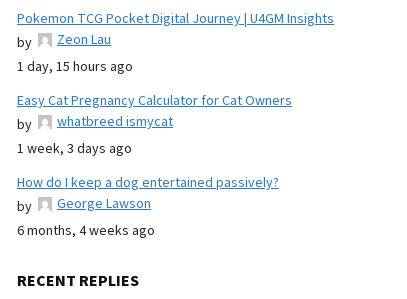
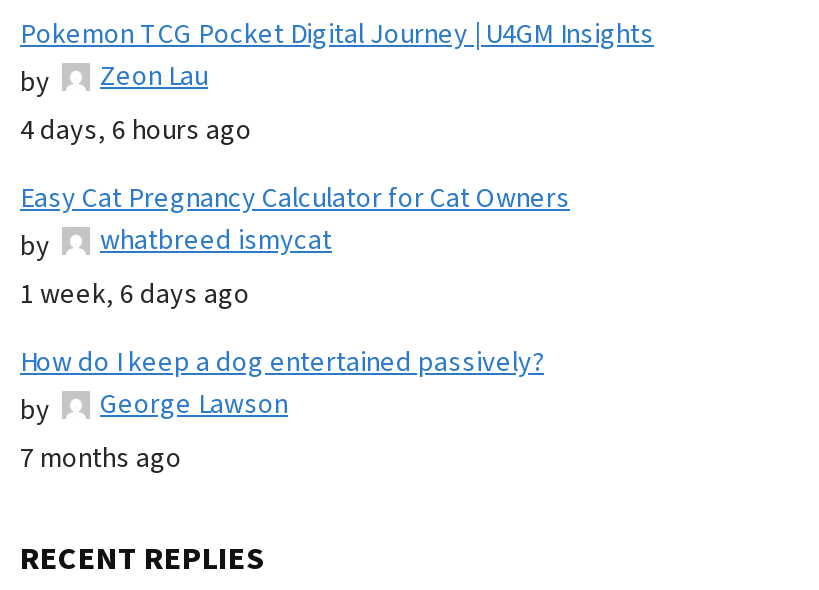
[17,57,133,77] 1 day, 15 hours ago -> [20,110,252,150] 4 days, 6 hours ago
[17,139,132,159] 1 week, 3 days ago -> [20,274,250,314] 1 week, 6 days ago
[17,221,155,241] 6 months, 4 weeks ago -> [20,438,182,478] 7 months ago

